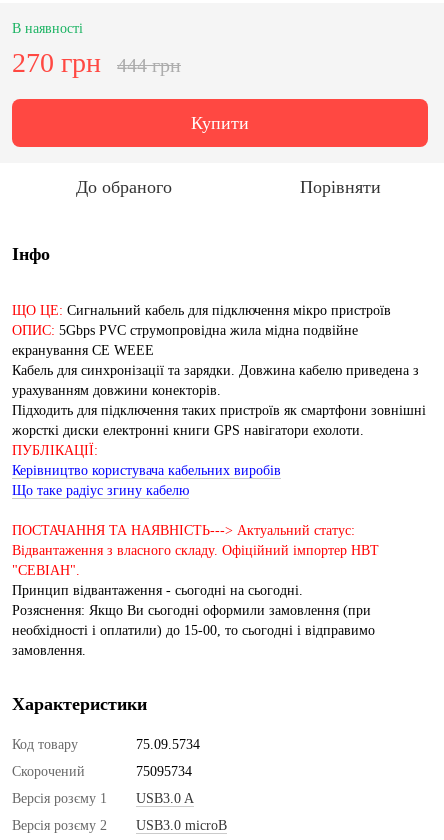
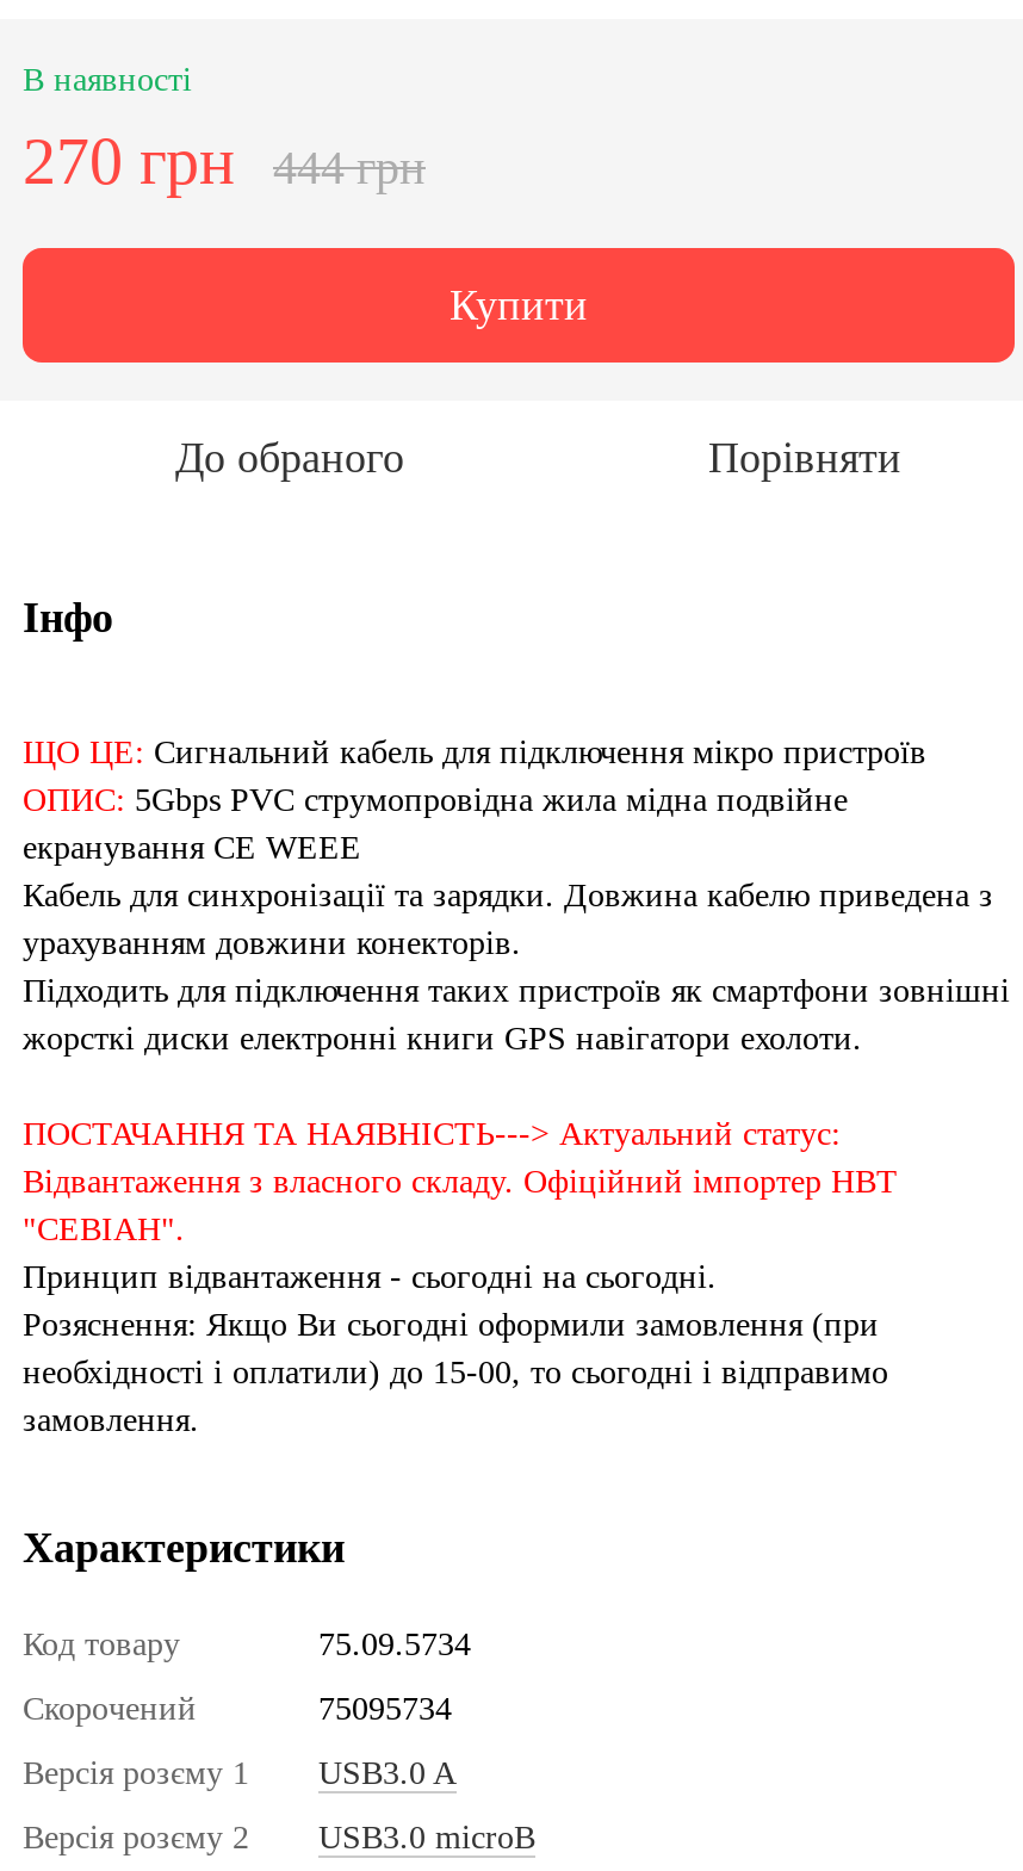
[12,443,281,498] ПУБЛІКАЦІЇ: | Керівництво користувача кабельних виробів | Що таке радіус згину кабелю -> none

